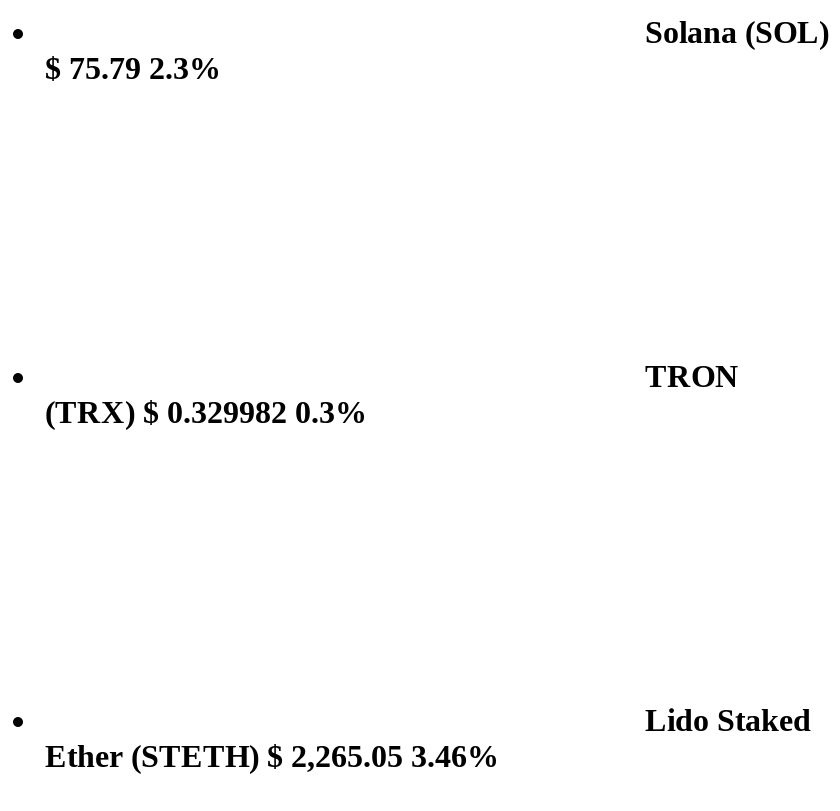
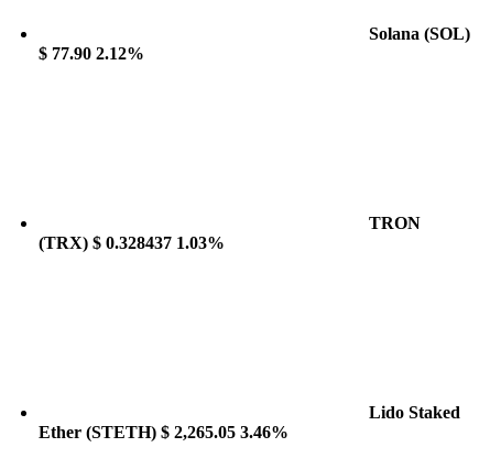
[45,51,221,85] $ 75.79 2.3% -> [39,44,144,63] $ 77.90 2.12%
[45,395,367,429] (TRX) $ 0.329982 0.3% -> [39,233,225,252] (TRX) $ 0.328437 1.03%

